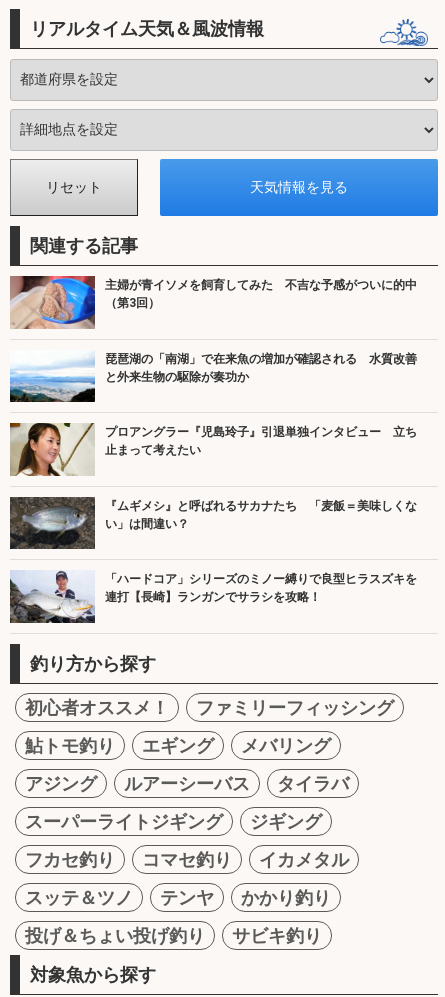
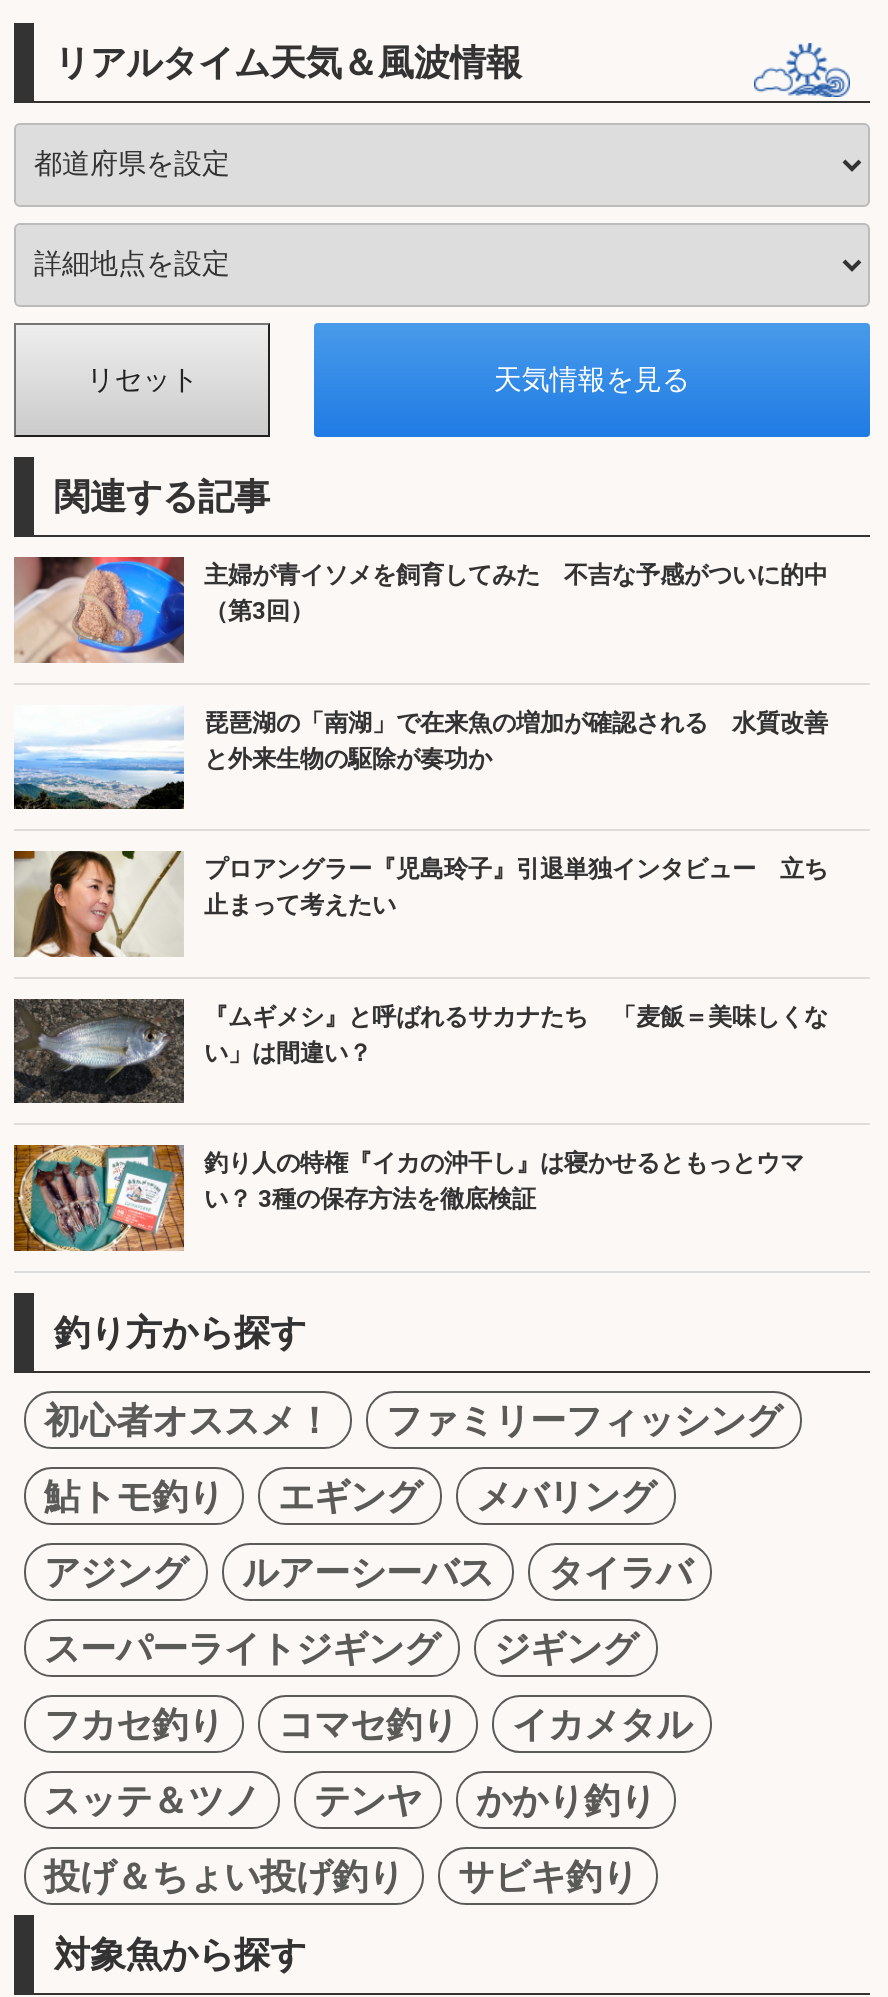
[9,570,417,624] [image] | 「ハードコア」シリーズのミノー縛りで良型ヒラスズキを | 連打【長崎】ランガンでサラシを攻略！ -> [12,1143,804,1253] [image] | 釣り人の特権『イカの沖干し』は寝かせるともっとウマ | い？ 3種の保存方法を徹底検証

